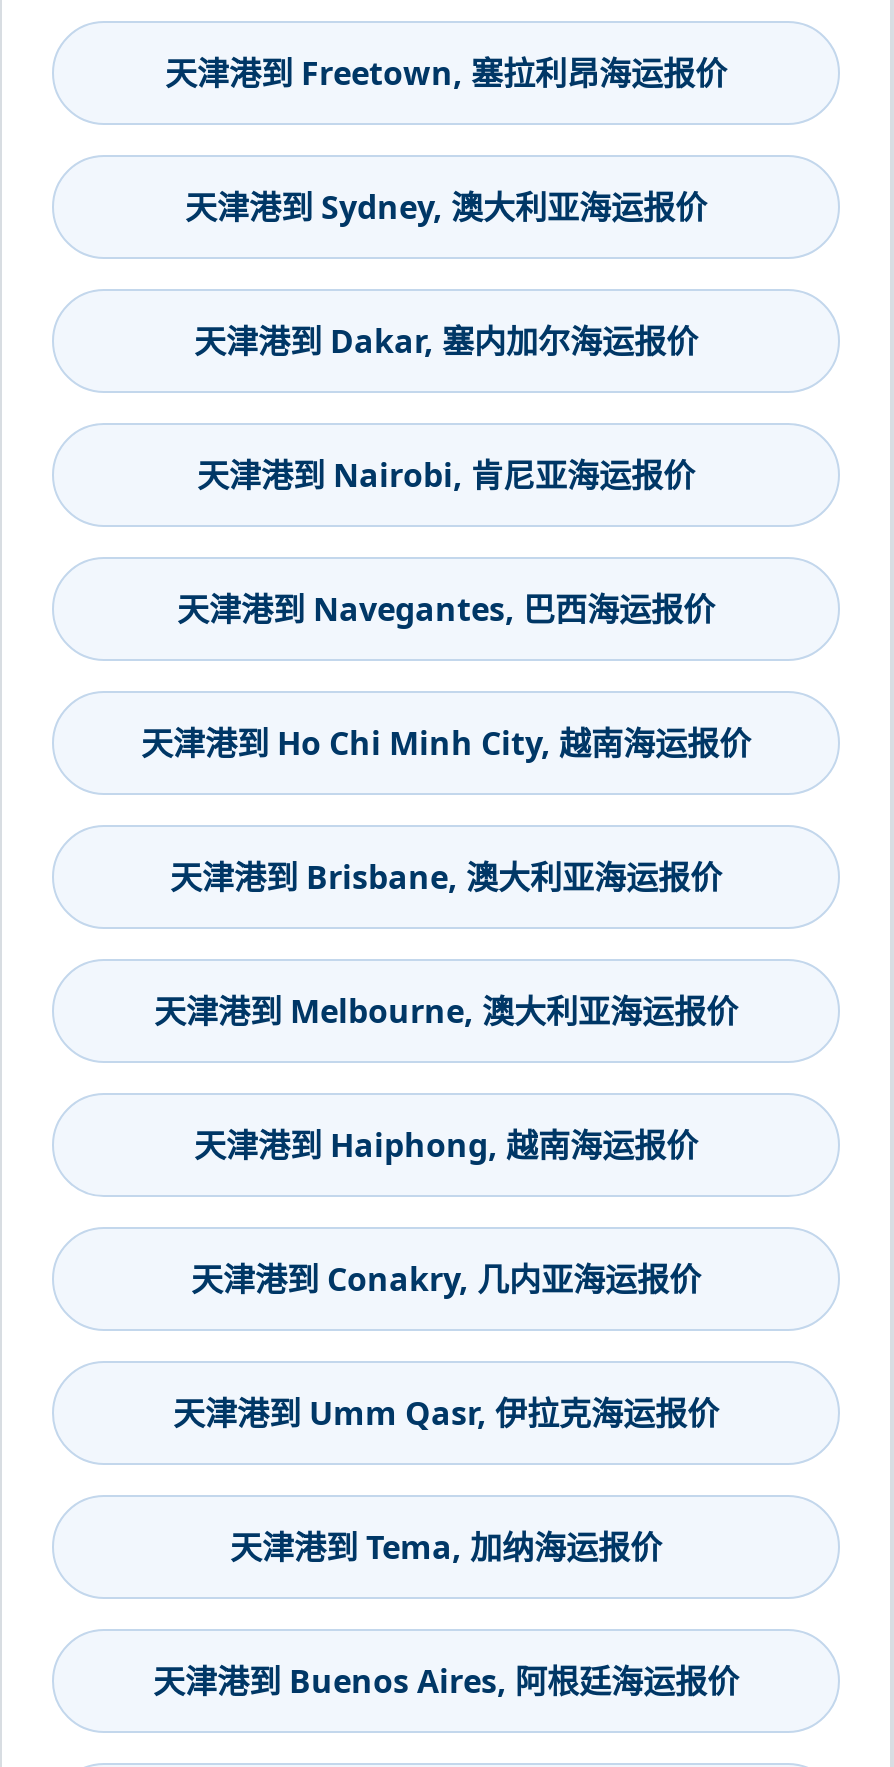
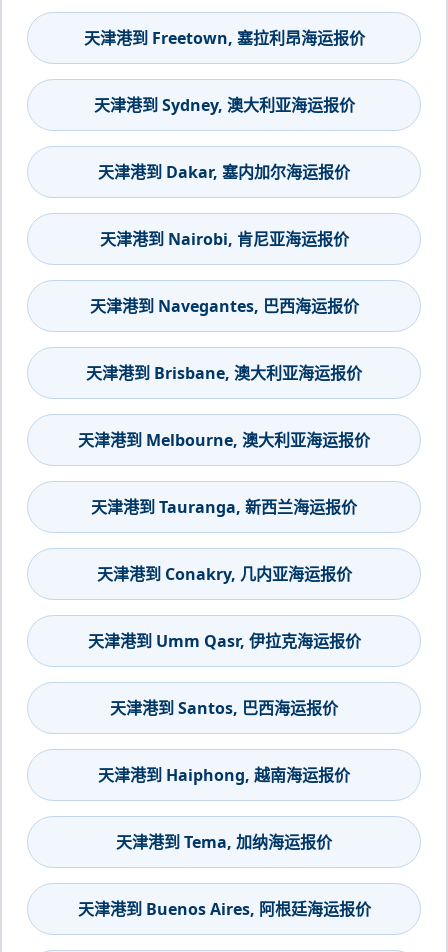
[141,721,751,765] 天津港到 Ho Chi Minh City, 越南海运报价 -> none
moved [154,855,738,1033] -> [78,362,370,451]: 天津港到 Brisbane, 澳大利亚海运报价 | 天津港到 Melbourne, 澳大利亚海运报价
none -> [91,496,357,518] 天津港到 Tauranga, 新西兰海运报价
moved [194,1123,698,1167] -> [98,764,350,786]: 天津港到 Haiphong, 越南海运报价
moved [173,1257,719,1435] -> [87,563,360,652]: 天津港到 Conakry, 几内亚海运报价 | 天津港到 Umm Qasr, 伊拉克海运报价
none -> [110,697,338,719] 天津港到 Santos, 巴西海运报价

